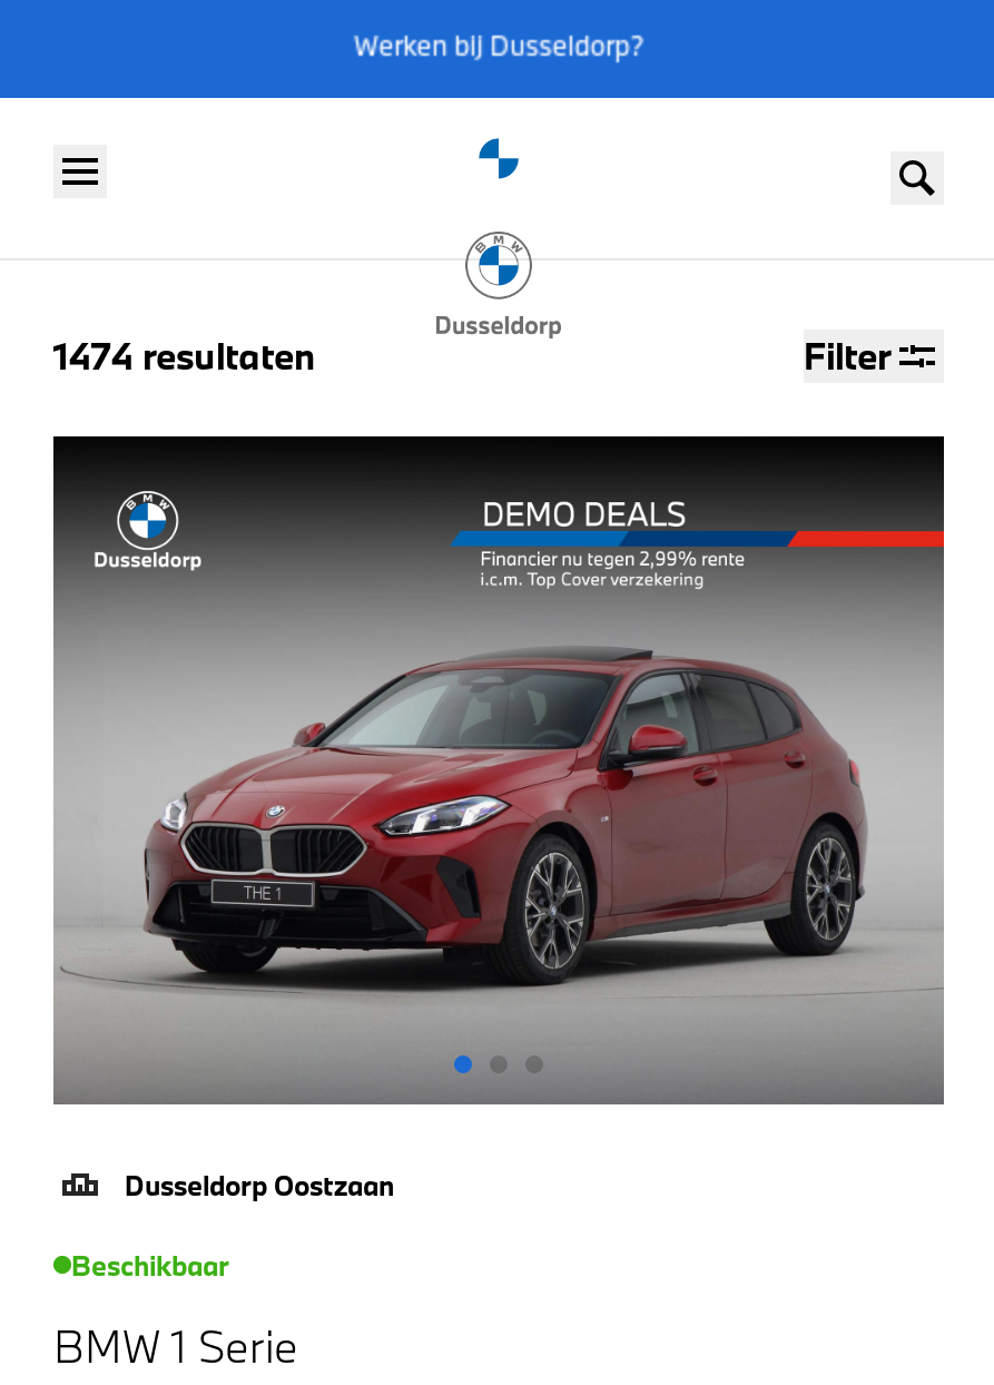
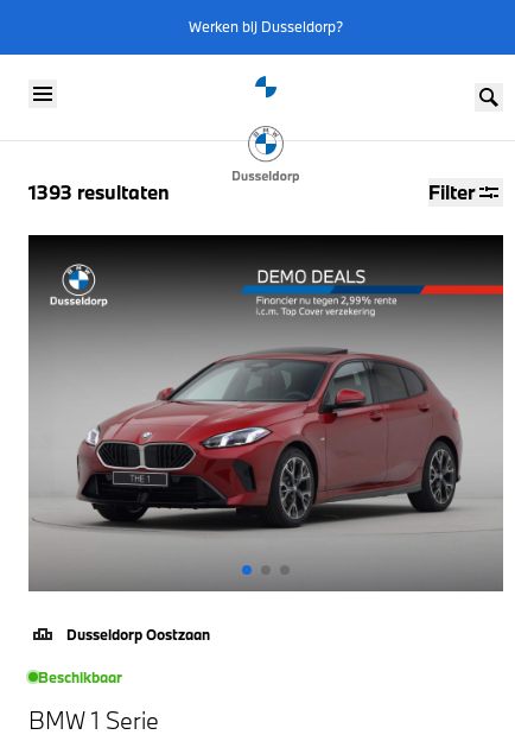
[53,332,316,379] 1474 resultaten -> [28,179,170,204] 1393 resultaten

